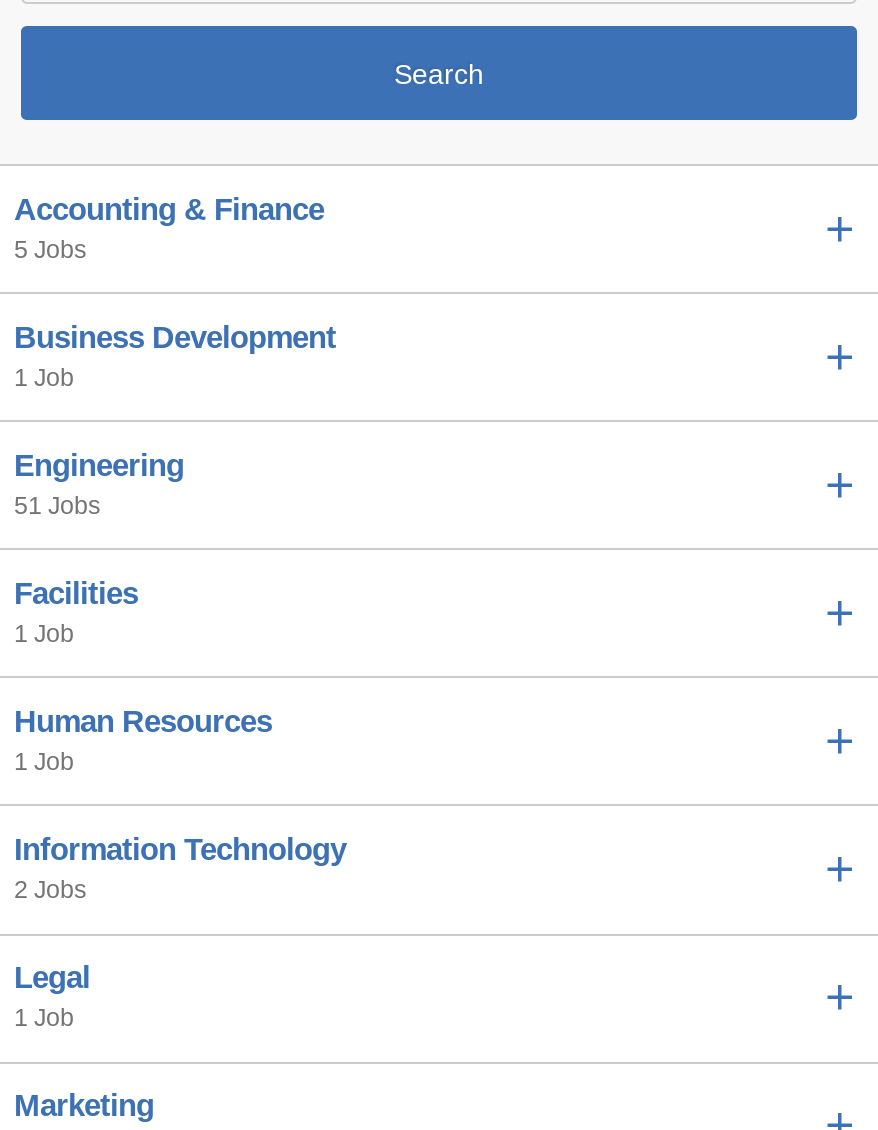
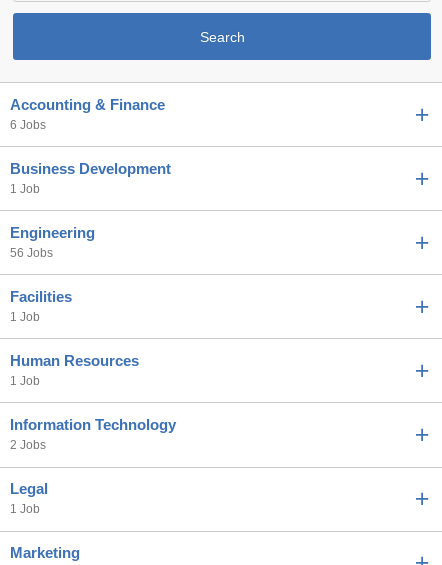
[14,236,86,264] 5 Jobs -> [9,118,45,132] 6 Jobs
[14,492,100,520] 51 Jobs -> [9,246,52,260] 56 Jobs

